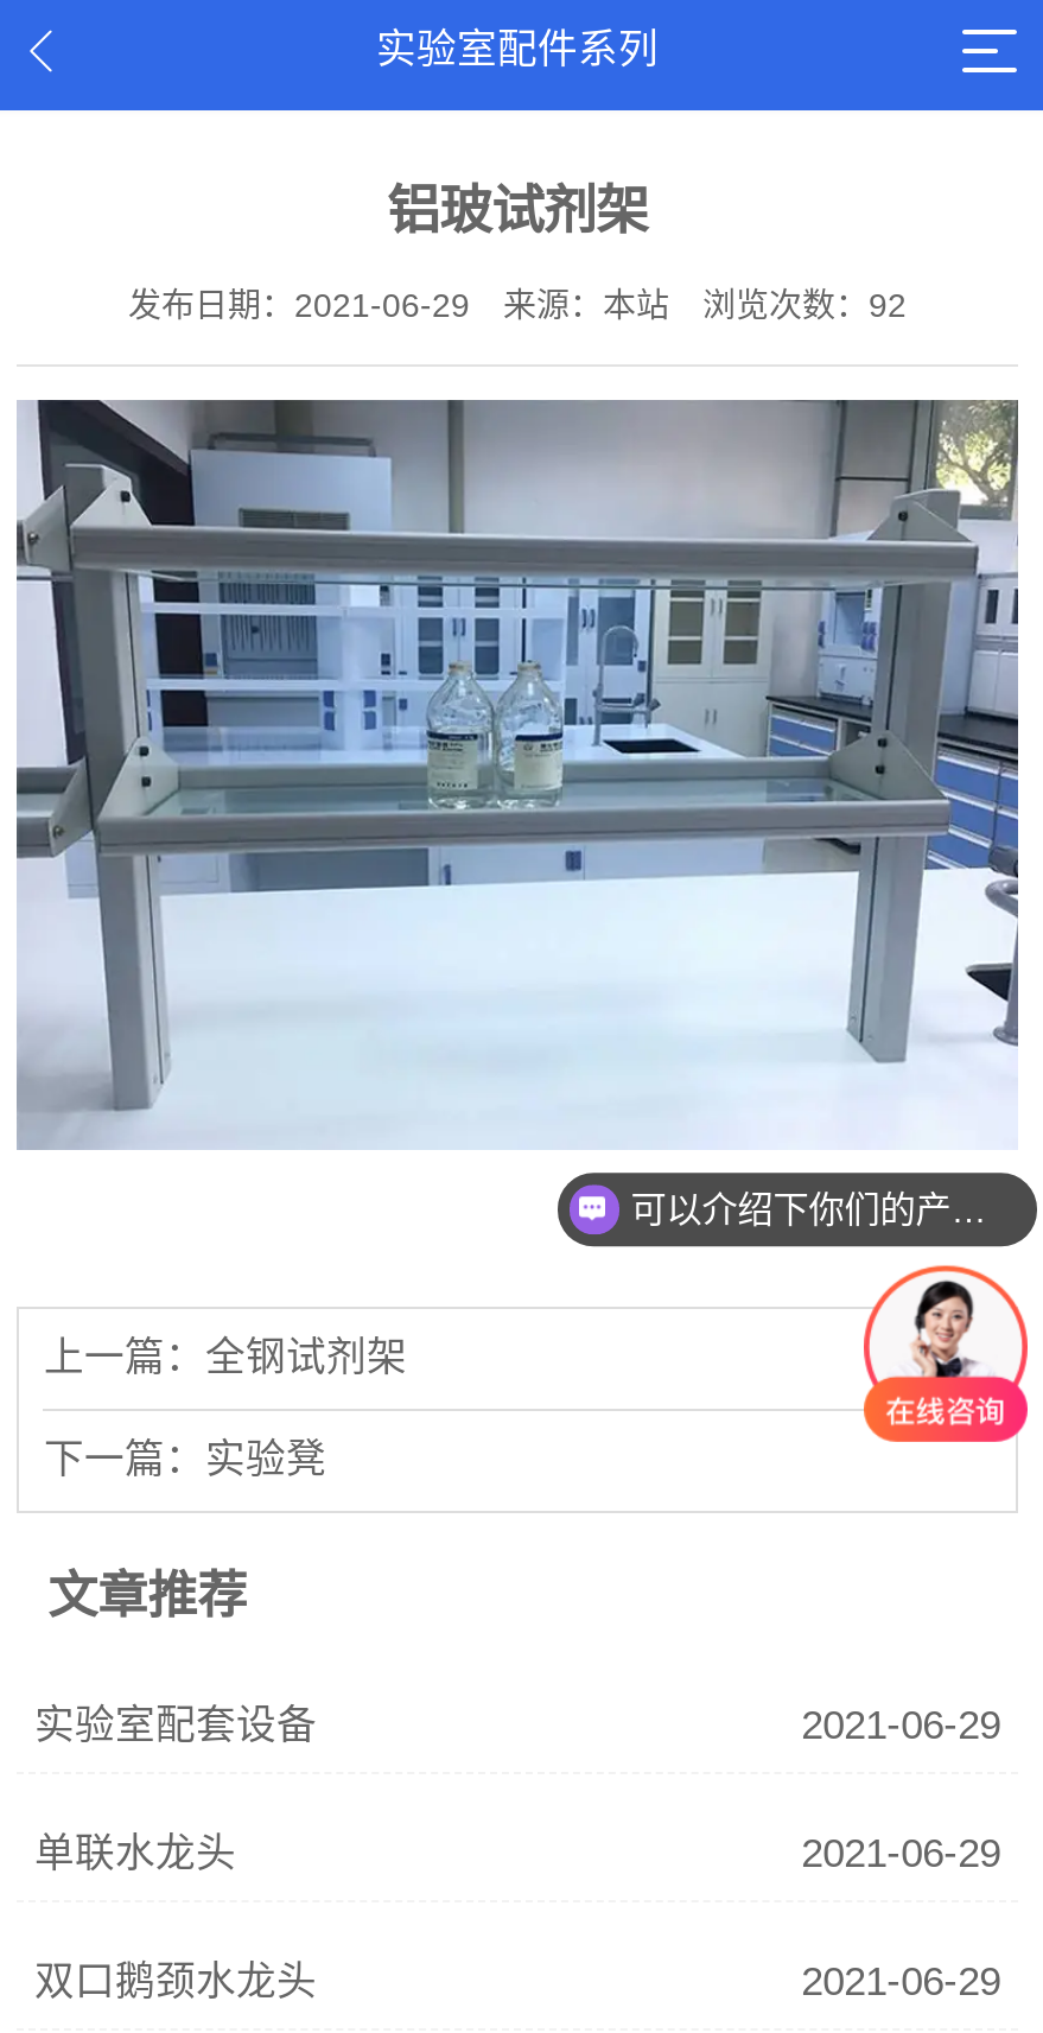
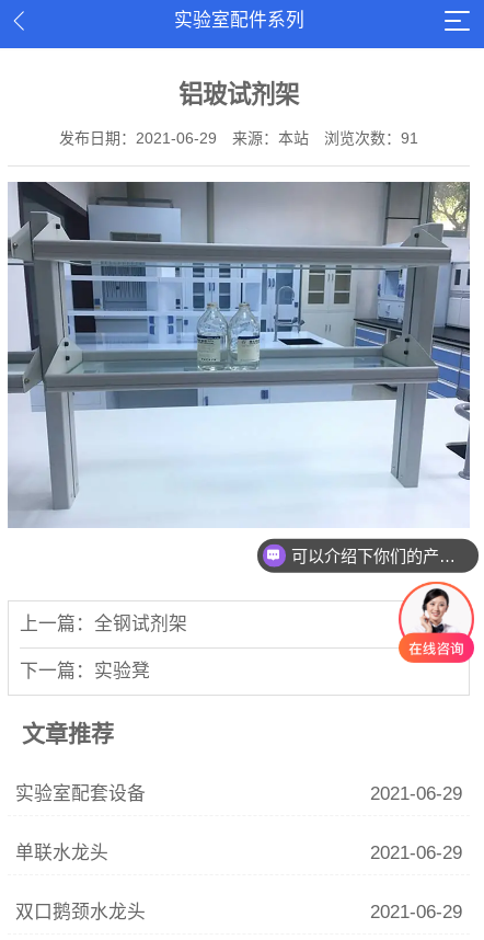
[128,286,907,324] 发布日期：2021-06-29 来源：本站 浏览次数：92 -> [59,129,418,147] 发布日期：2021-06-29 来源：本站 浏览次数：91

